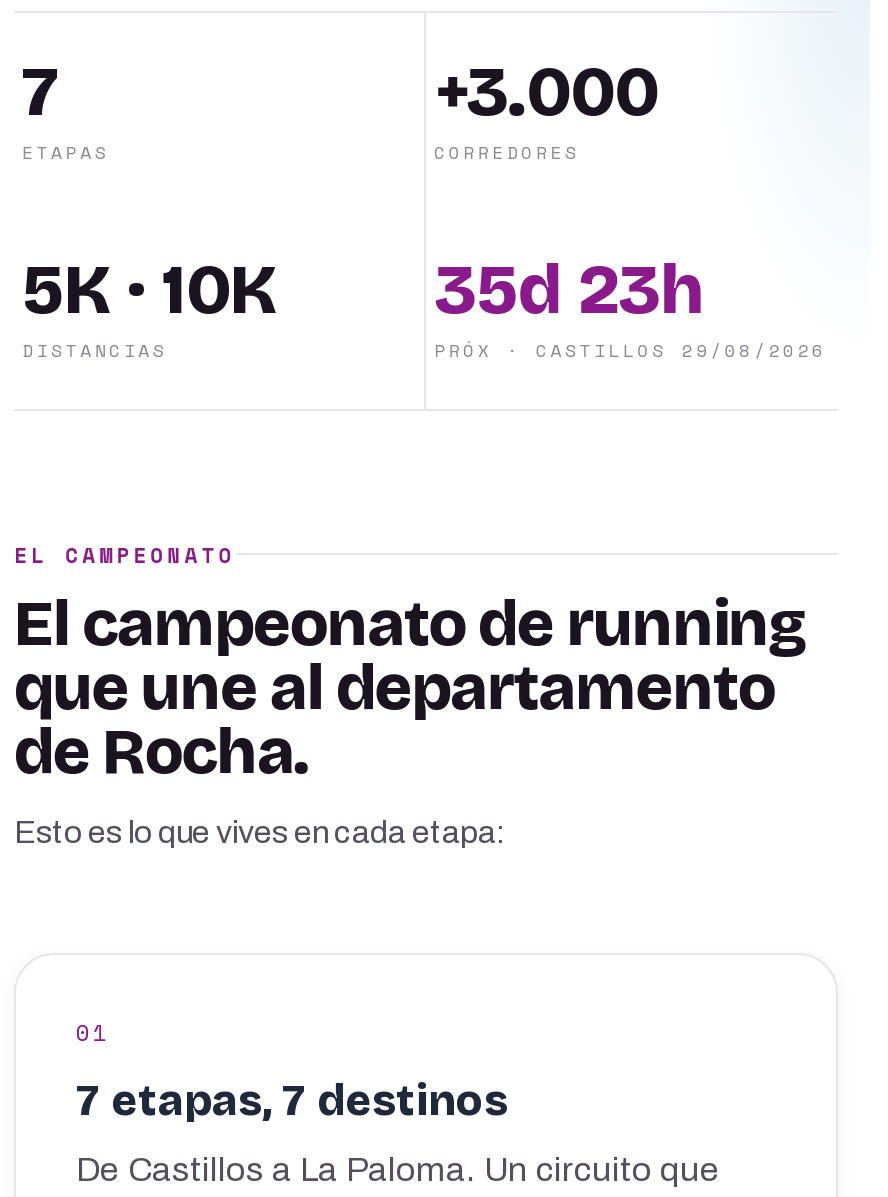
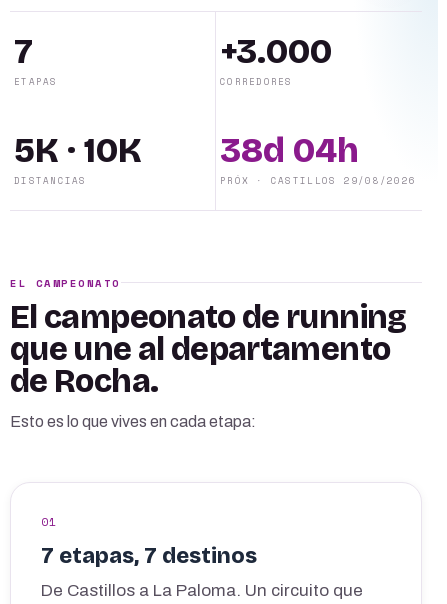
[22,246,704,330] 5K · 10K 35d 23h -> [14,129,359,171] 5K · 10K 38d 04h

